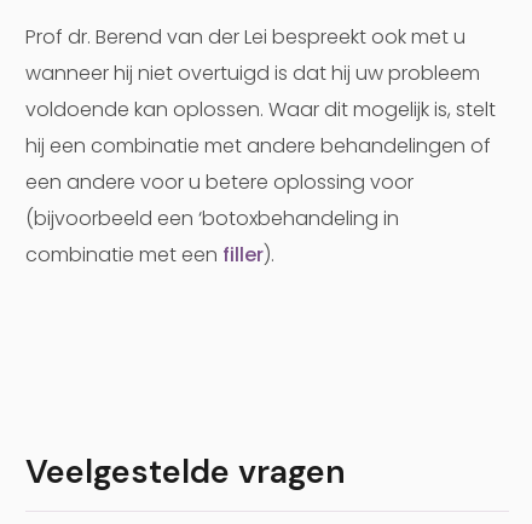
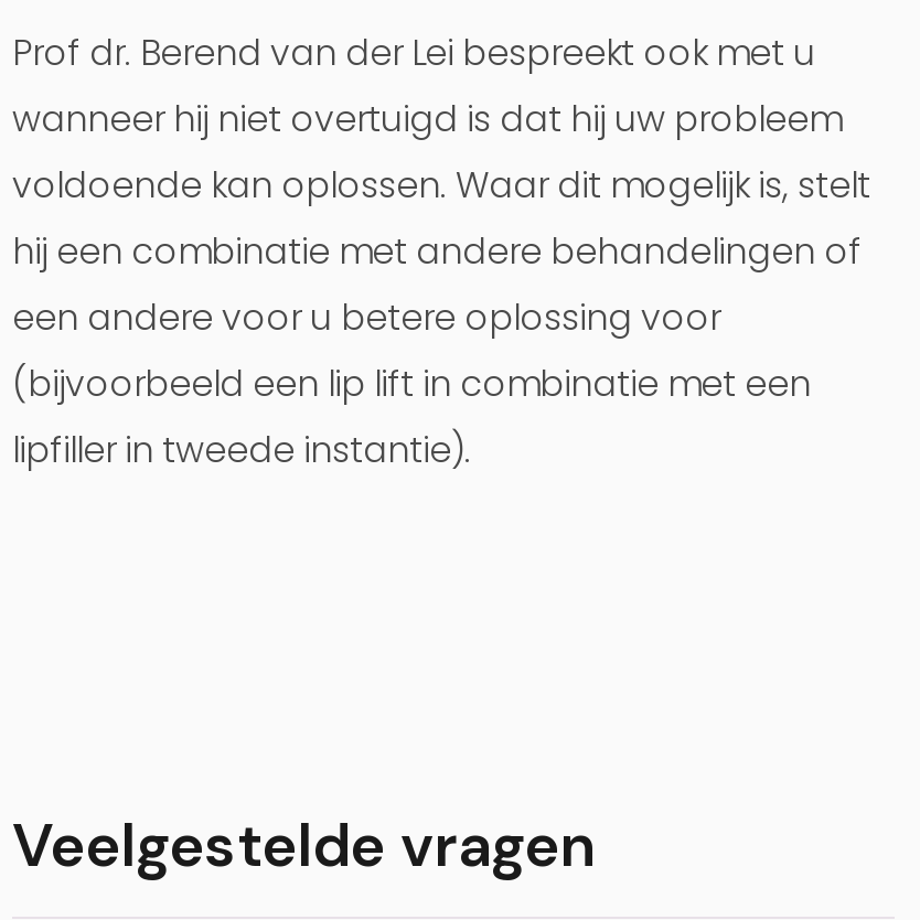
[25,205,399,269] (bijvoorbeeld een ‘botoxbehandeling in | combinatie met een filler). -> [12,359,811,475] (bijvoorbeeld een lip lift in combinatie met een | lipfiller in tweede instantie).

